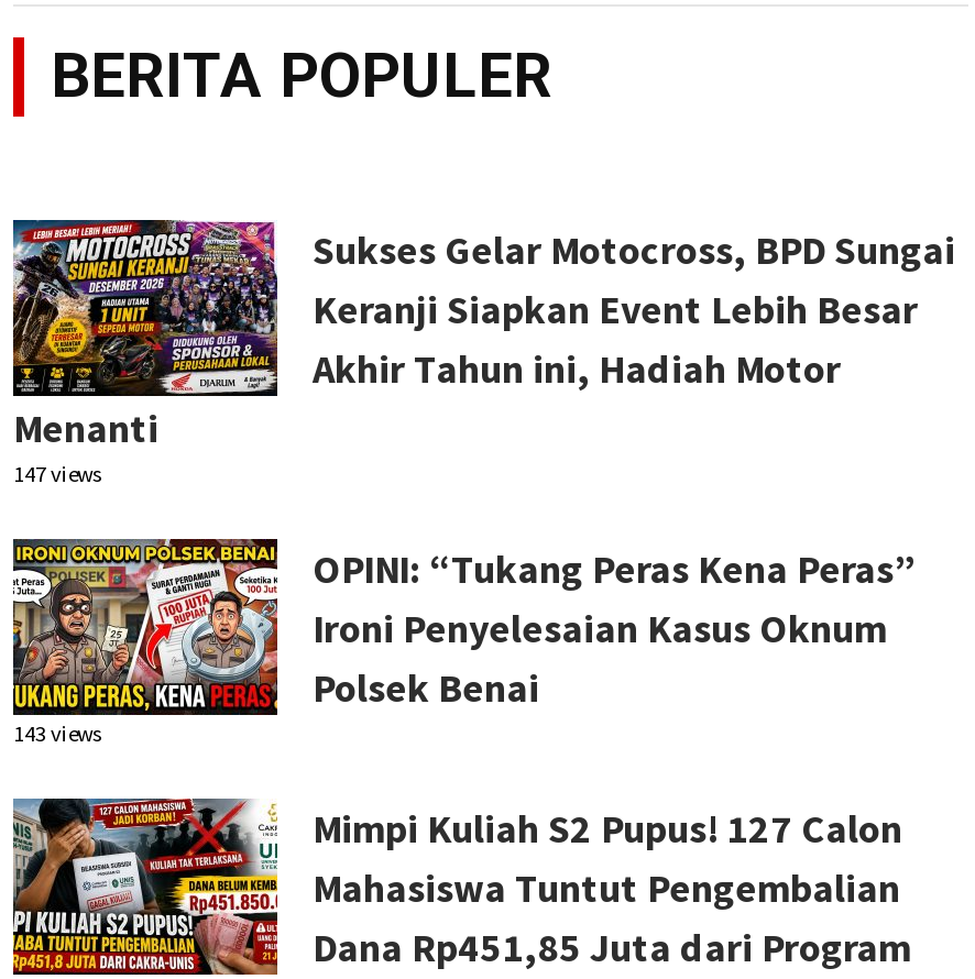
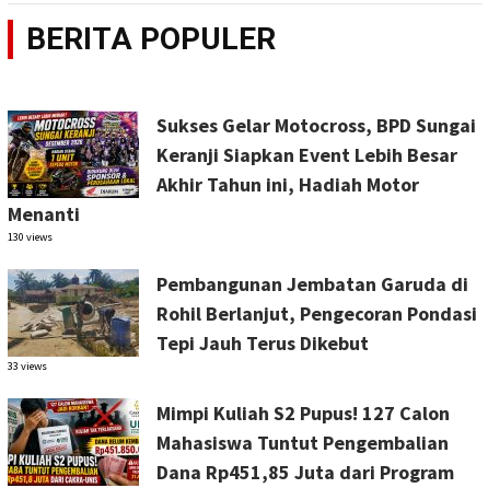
[13,461,103,490] 147 views -> [8,230,53,245] 130 views
[11,537,916,749] [image] | OPINI: “Tukang Peras Kena Peras” | Ironi Penyelesaian Kasus Oknum | Polsek Benai | 143 views -> [7,268,477,374] [image] | Pembangunan Jembatan Garuda di | Rohil Berlanjut, Pengecoran Pondasi | Tepi Jauh Terus Dikebut | 33 views

